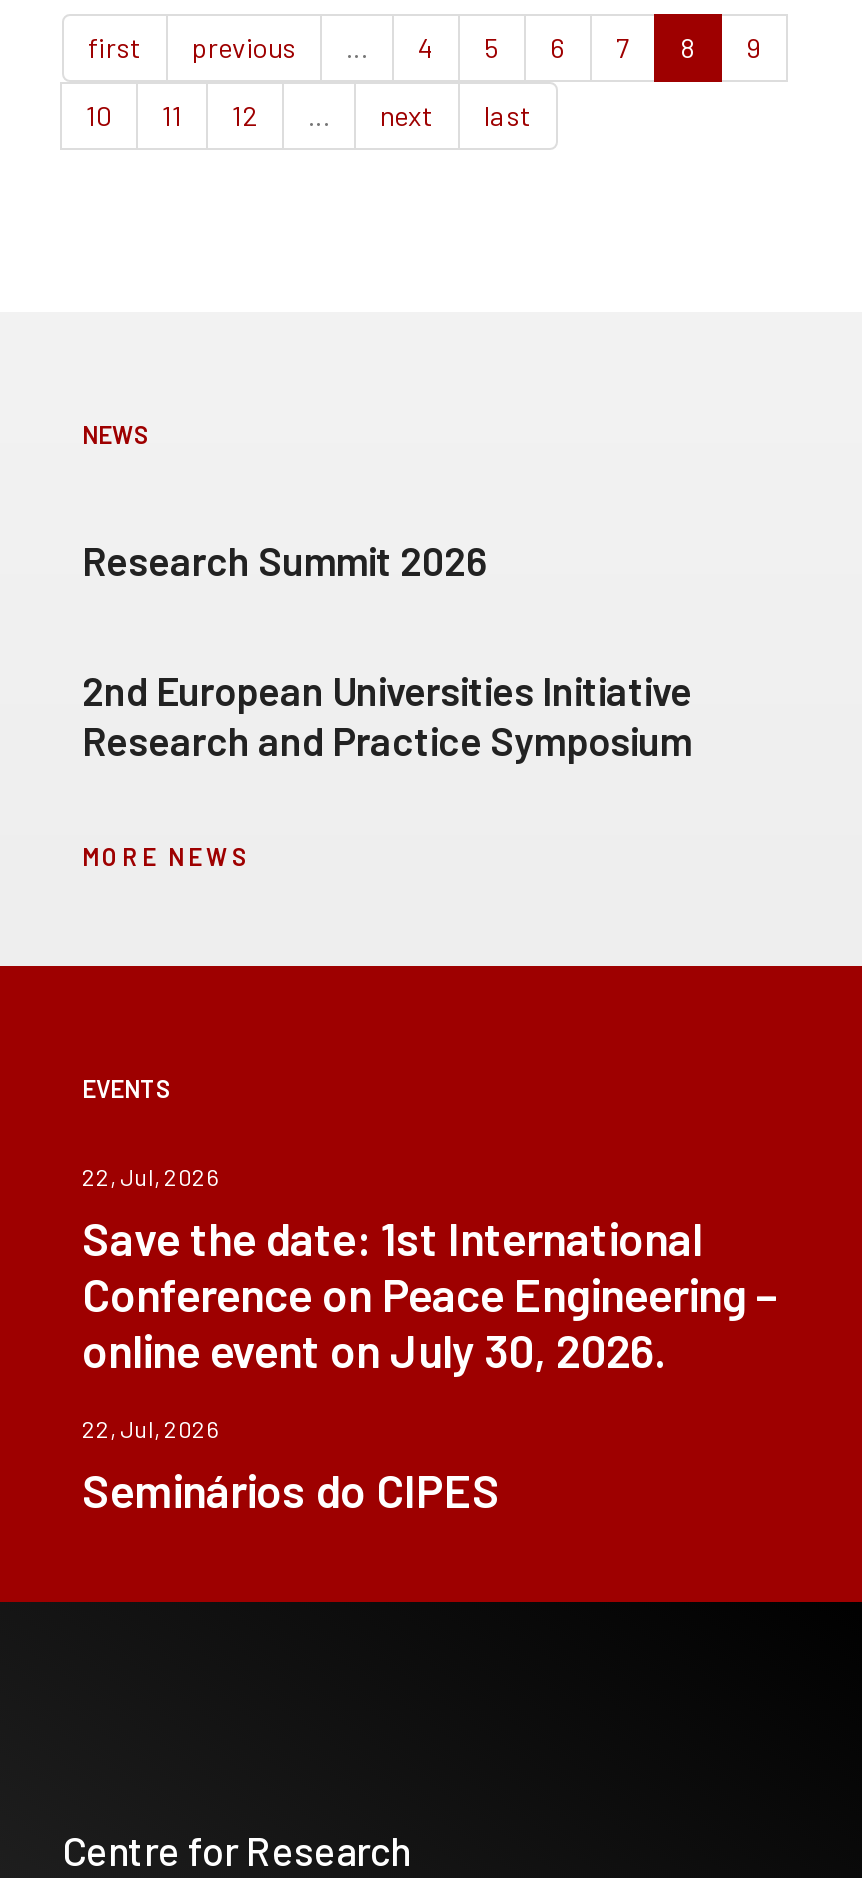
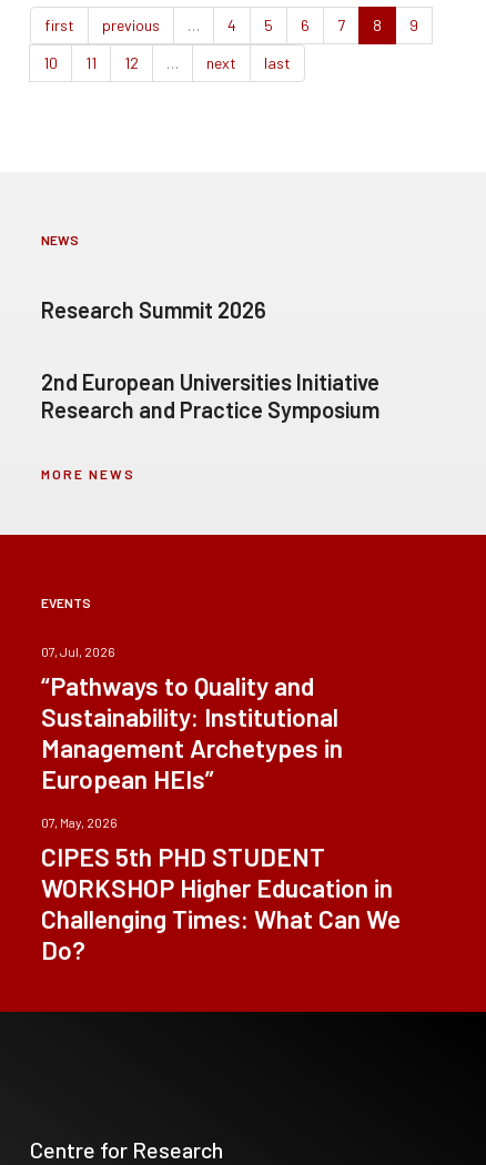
[82,1161,778,1377] 22, Jul, 2026 | Save the date: 1st International | Conference on Peace Engineering – | online event on July 30, 2026. -> [41,643,343,794] 07, Jul, 2026 | “Pathways to Quality and | Sustainability: Institutional | Management Archetypes in | European HEIs”
[82,1413,500,1517] 22, Jul, 2026 | Seminários do CIPES -> [41,814,401,965] 07, May, 2026 | CIPES 5th PHD STUDENT | WORKSHOP Higher Education in | Challenging Times: What Can We | Do?

